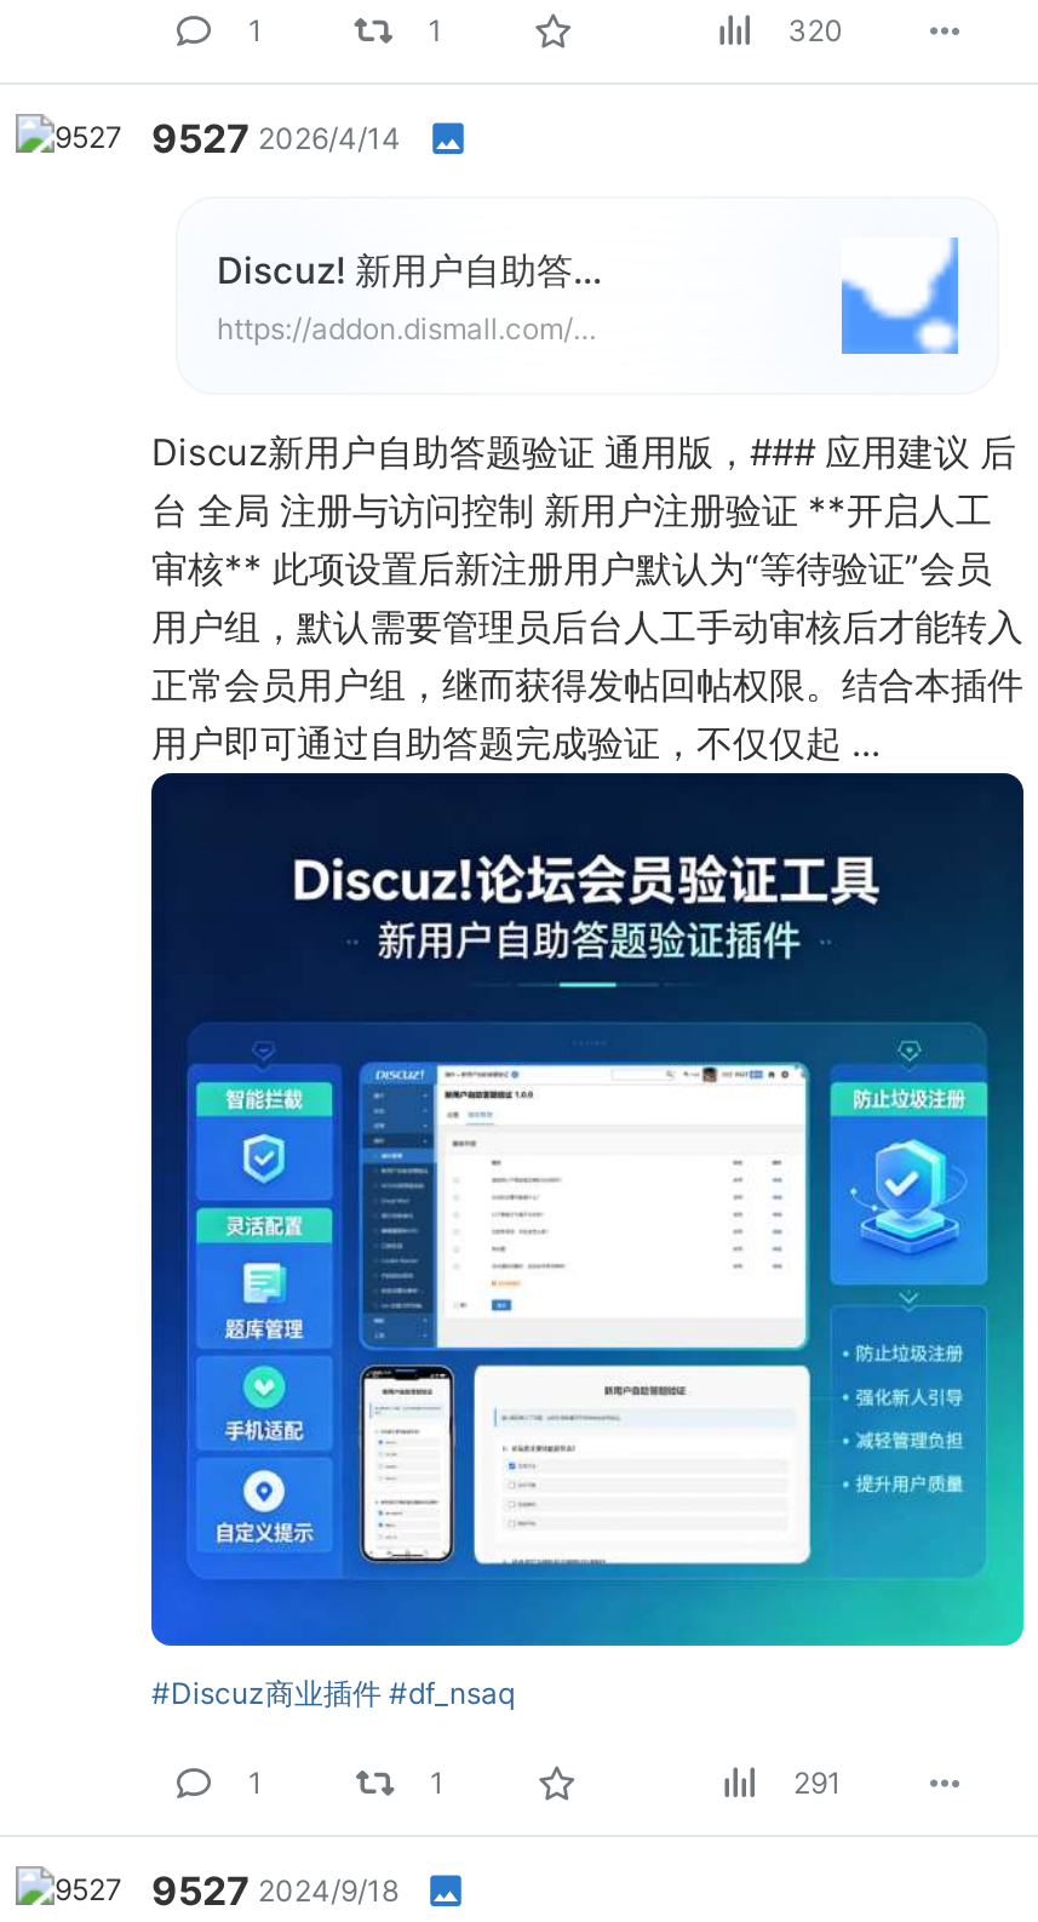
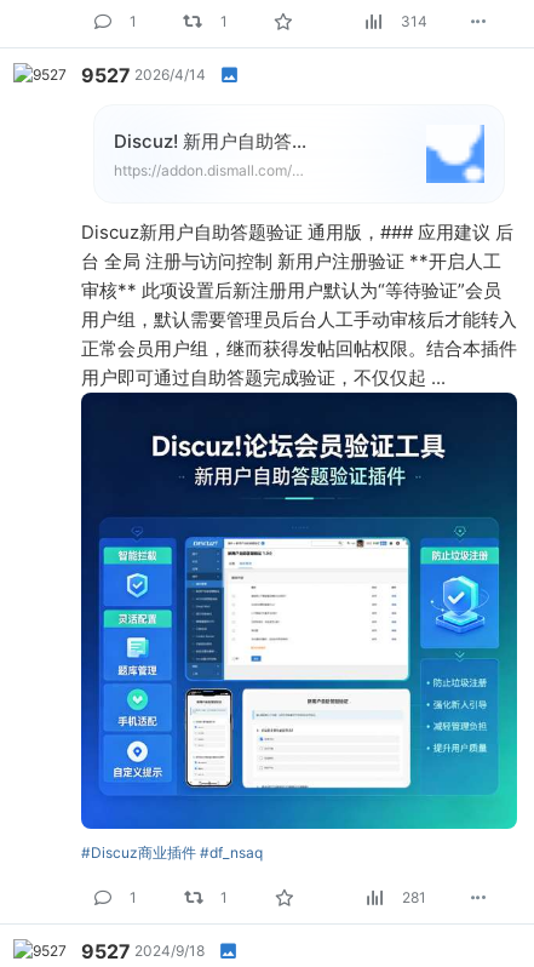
[788,12,844,48] 320 -> [400,12,427,30] 314
[793,1764,842,1801] 291 -> [402,888,426,906] 281

